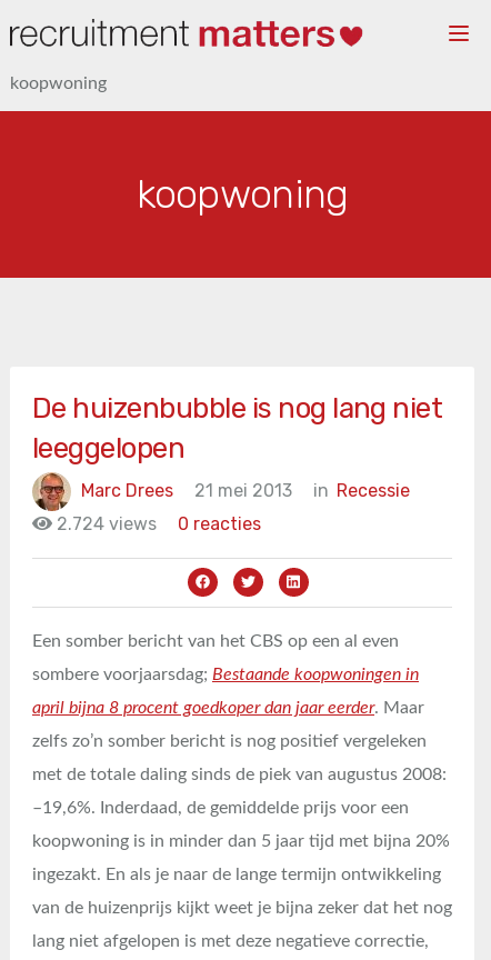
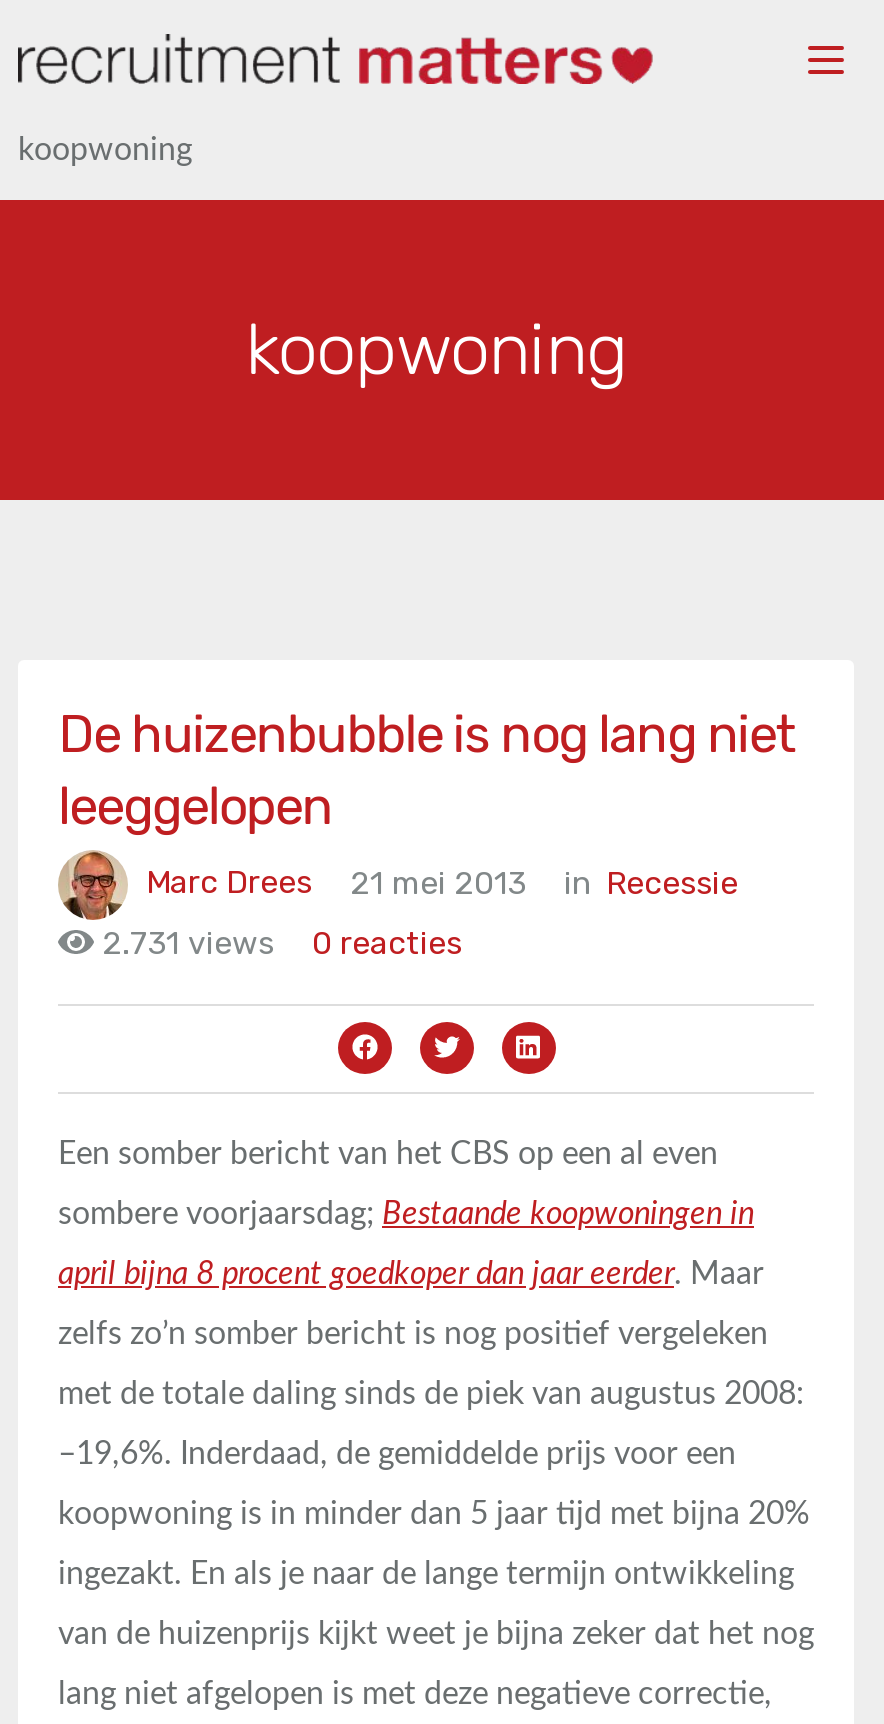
[52,513,261,534] 2.724 views 0 reacties -> [94,924,462,962] 2.731 views 0 reacties

